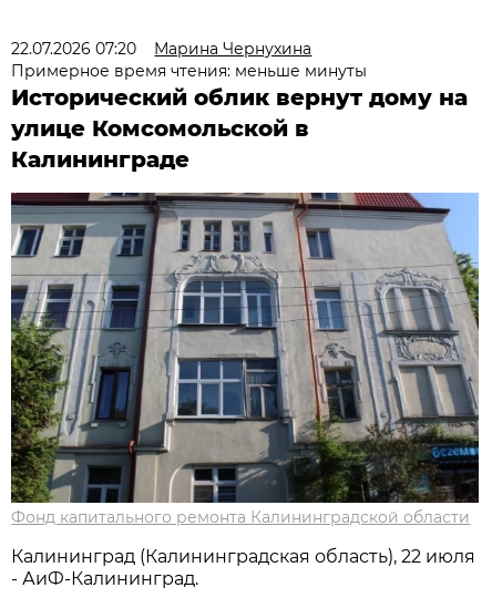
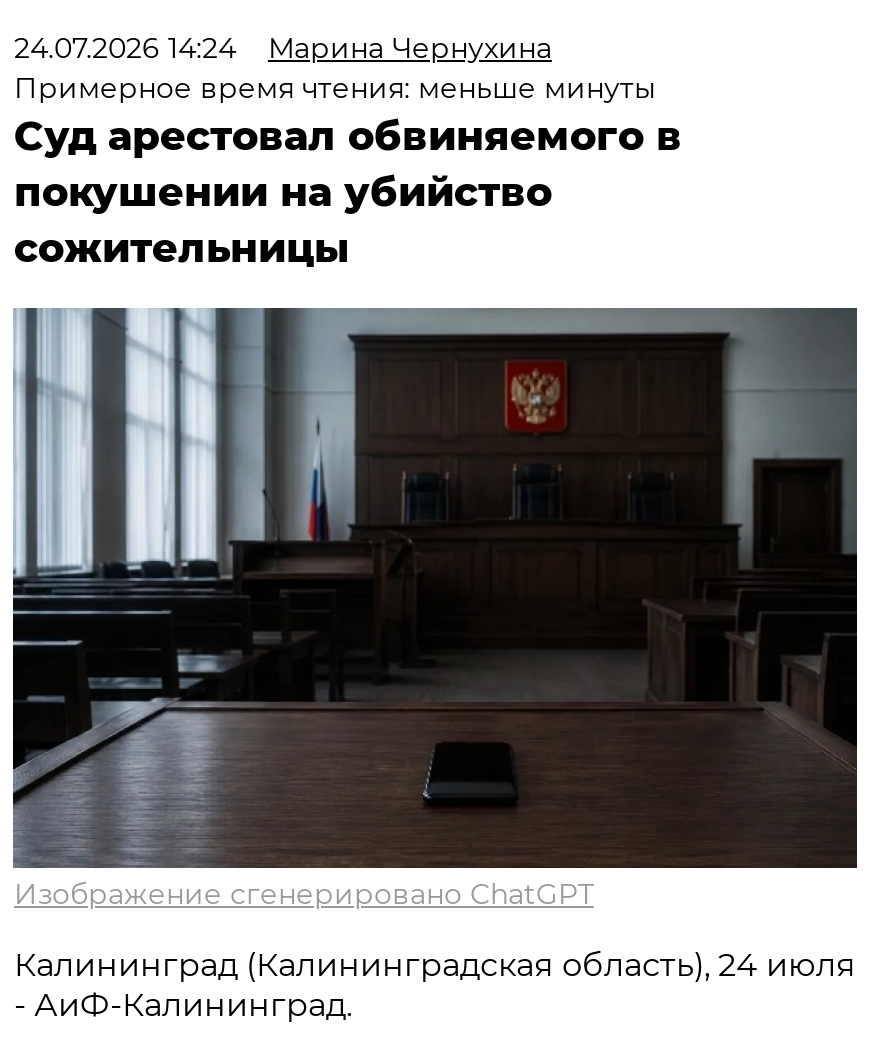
[12,39,312,59] 22.07.2026 07:20 Марина Чернухина -> [14,30,552,66] 24.07.2026 14:24 Марина Чернухина
[12,84,468,173] Исторический облик вернут дому на | улице Комсомольской в | Калининграде -> [14,112,682,272] Суд арестовал обвиняемого в | покушении на убийство | сожительницы
[10,192,480,527] [image] | Фонд капитального ремонта Калининградской области -> [11,306,859,912] [image] | Изображение сгенерировано ChatGPT
[12,546,476,567] Калининград (Калининградская область), 22 июля -> [14,946,856,984] Калининград (Калининградская область), 24 июля

